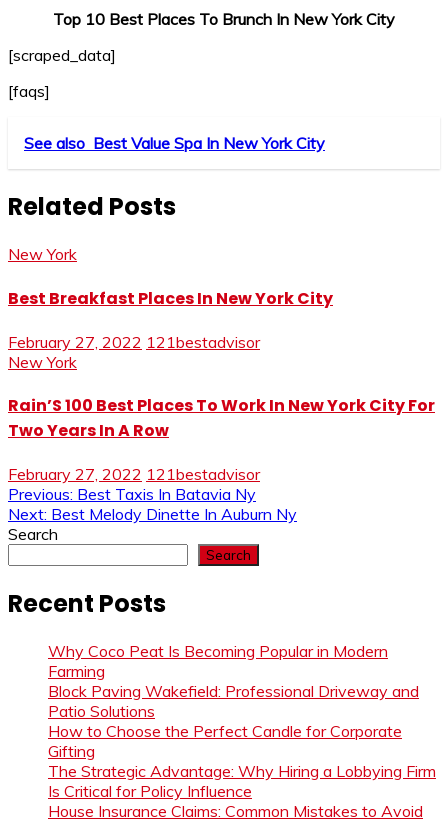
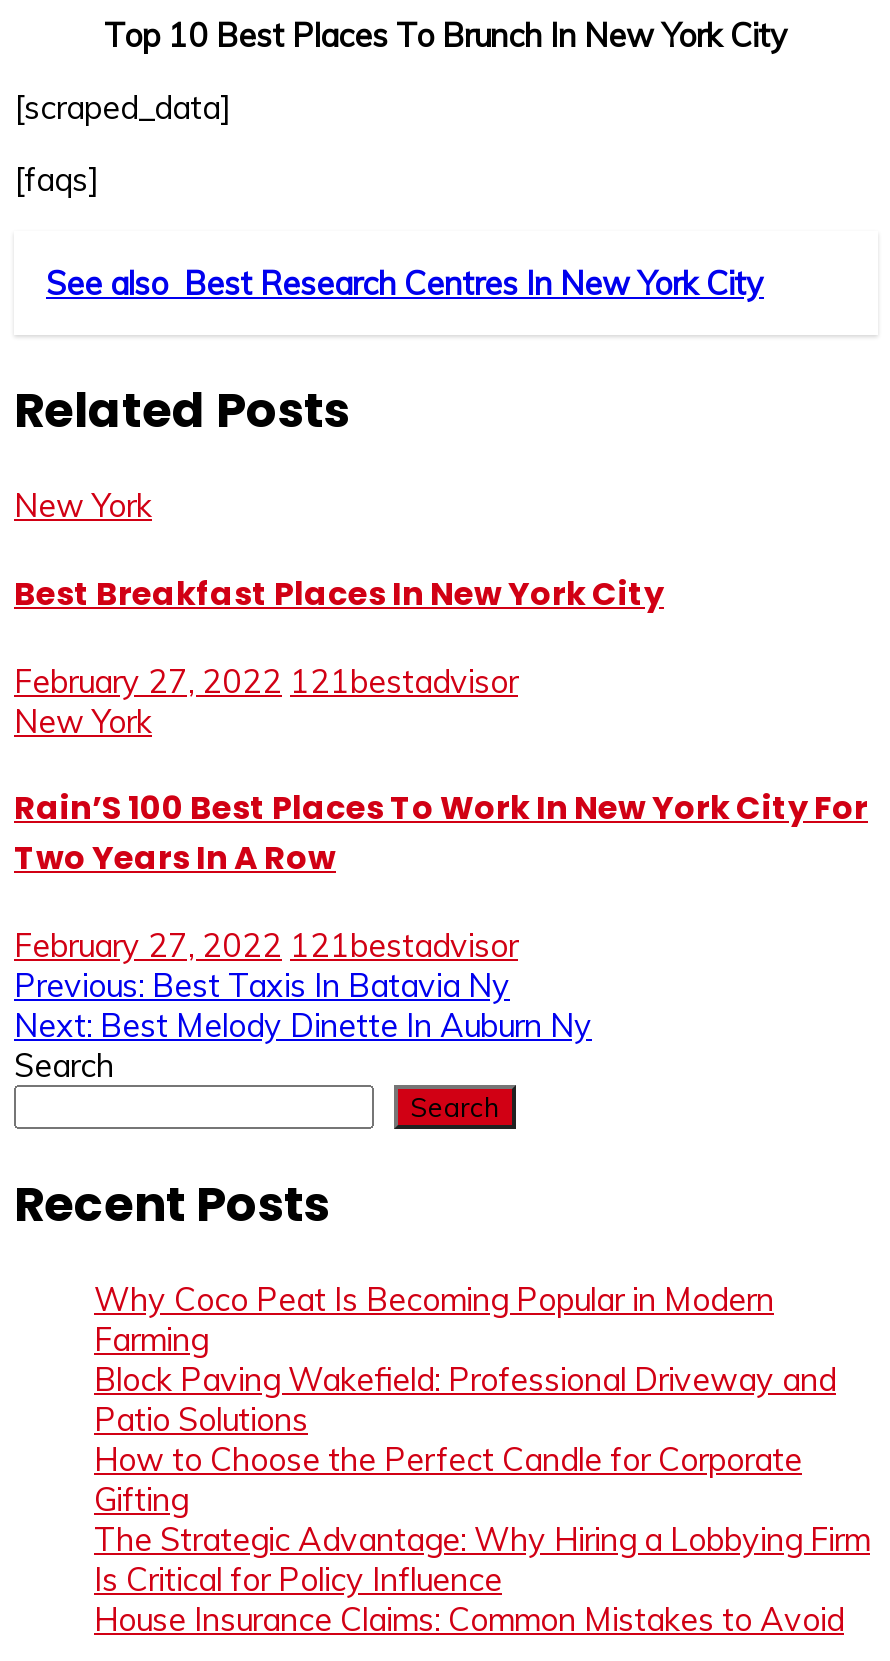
[24,133,325,153] See also Best Value Spa In New York City -> [46,264,764,304] See also Best Research Centres In New York City

